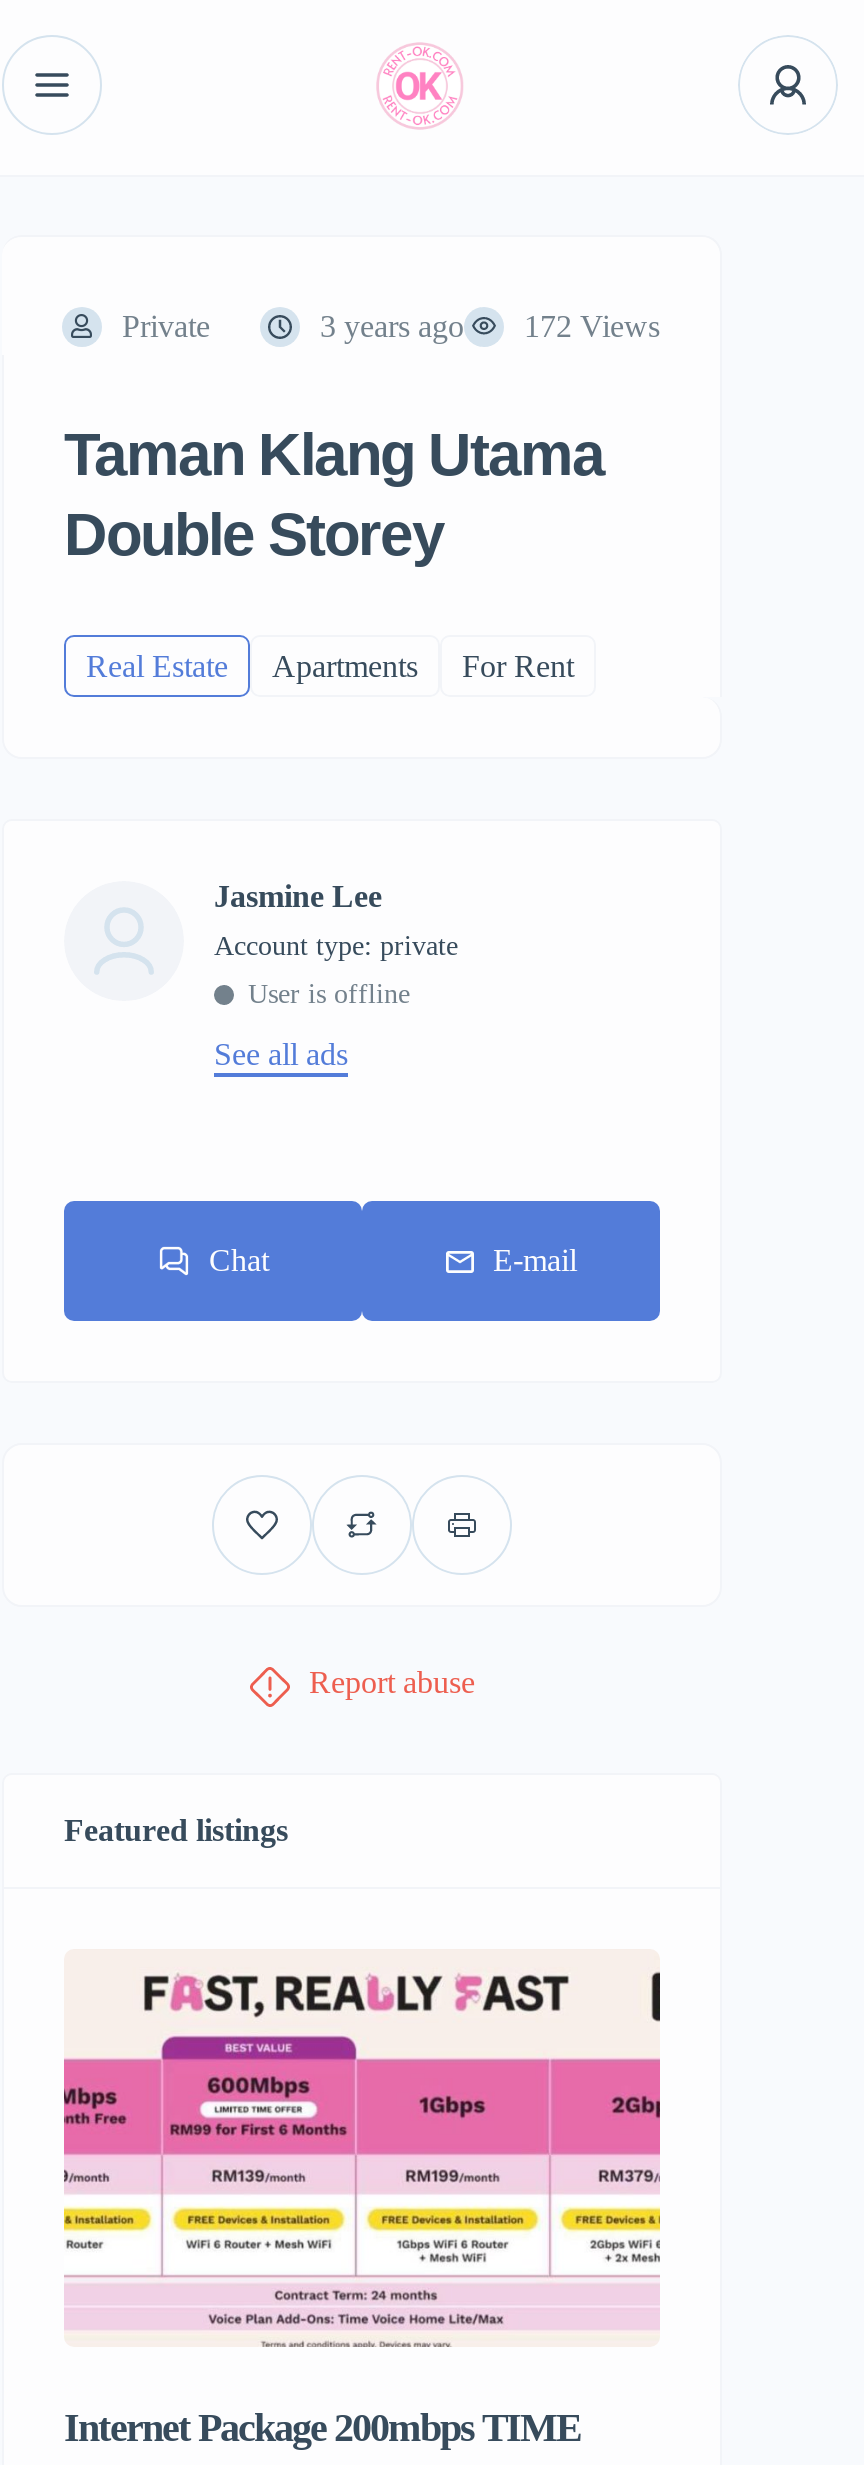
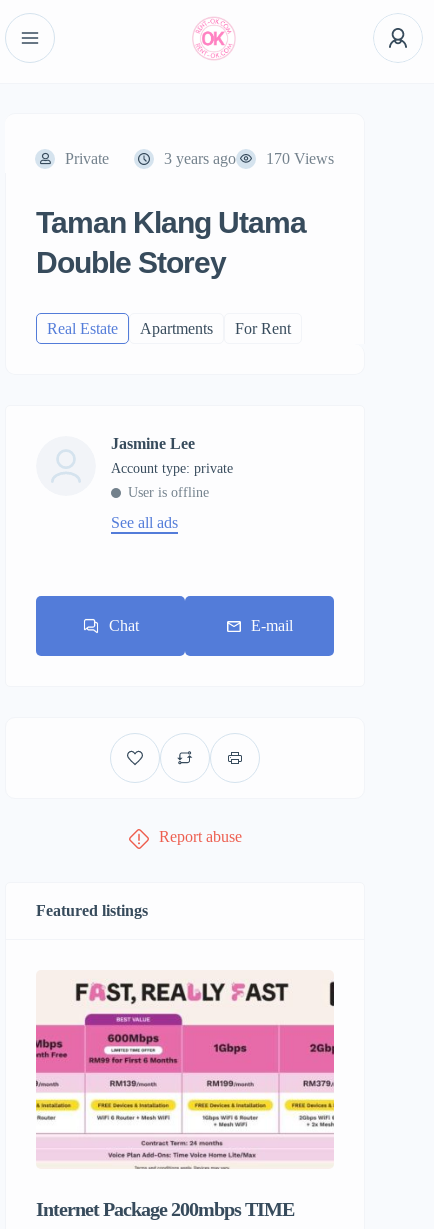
[320,309,660,343] 3 years ago 172 Views -> [164,150,334,167] 3 years ago 170 Views

